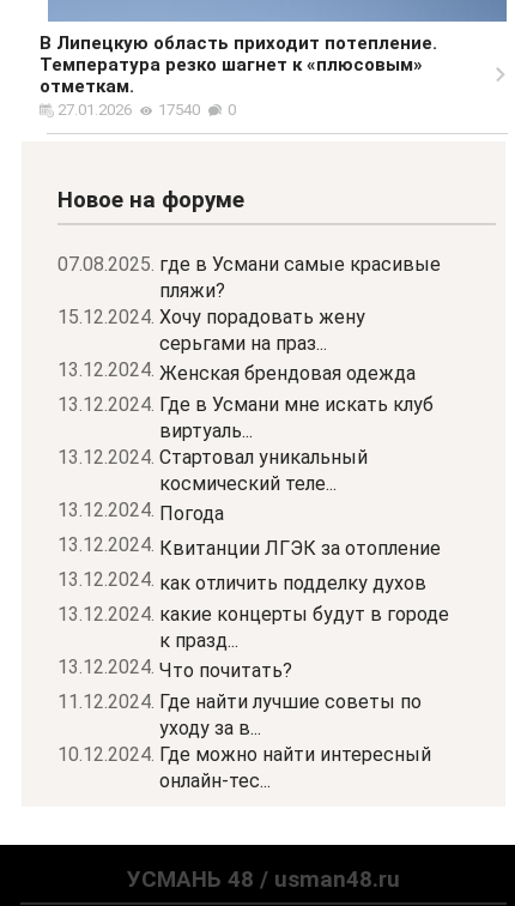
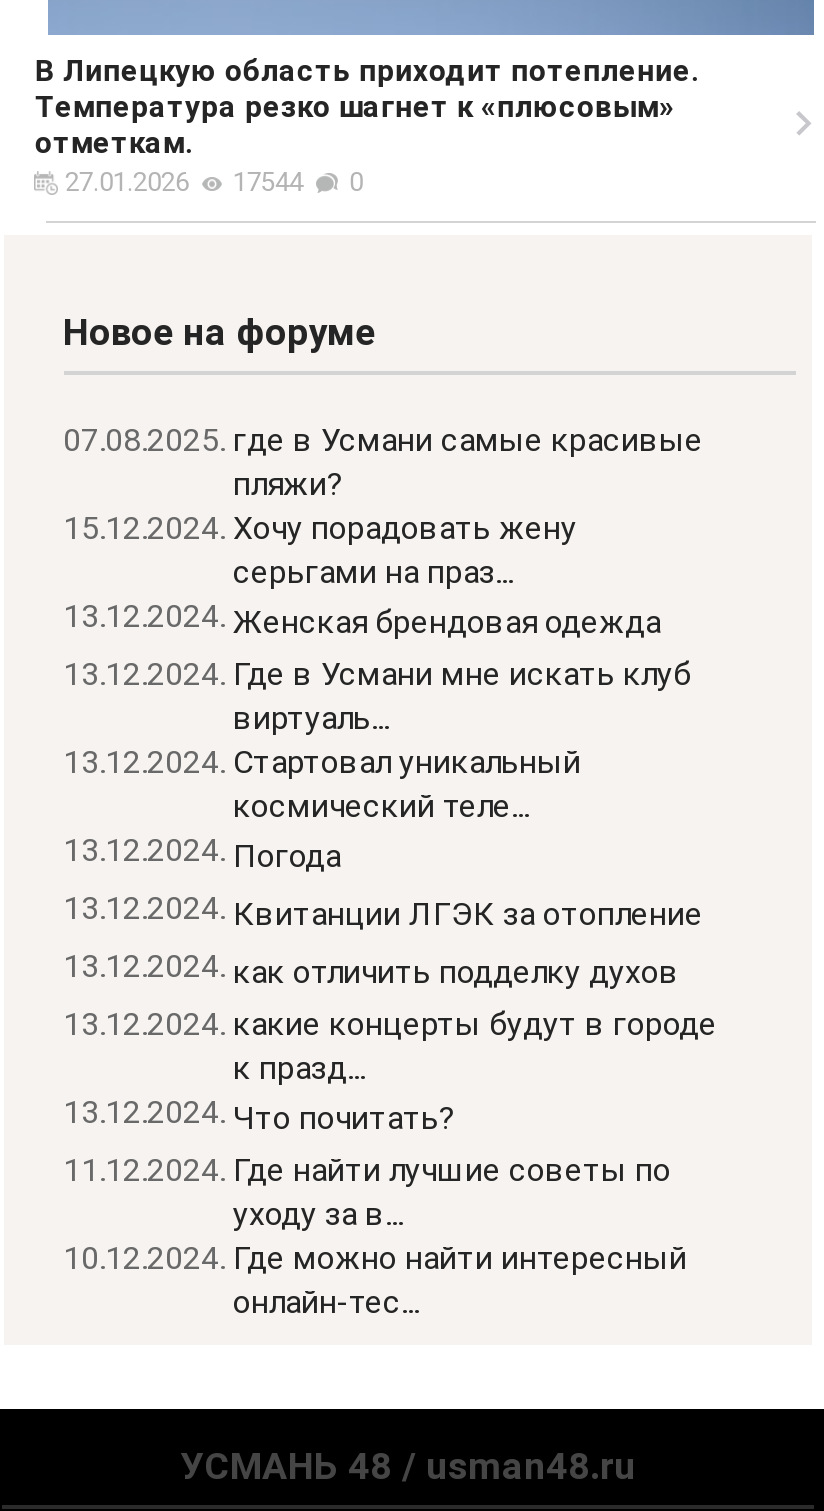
[58,100,236,118] 27.01.2026 17540 0 -> [65,167,363,197] 27.01.2026 17544 0

